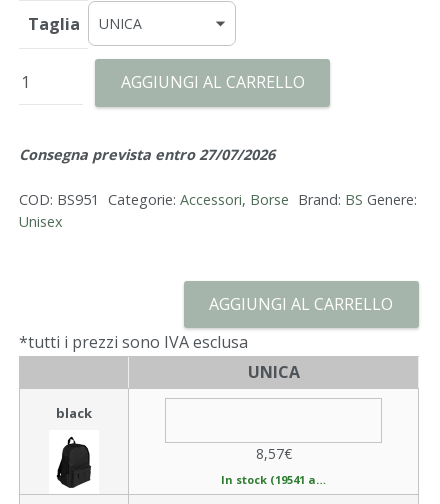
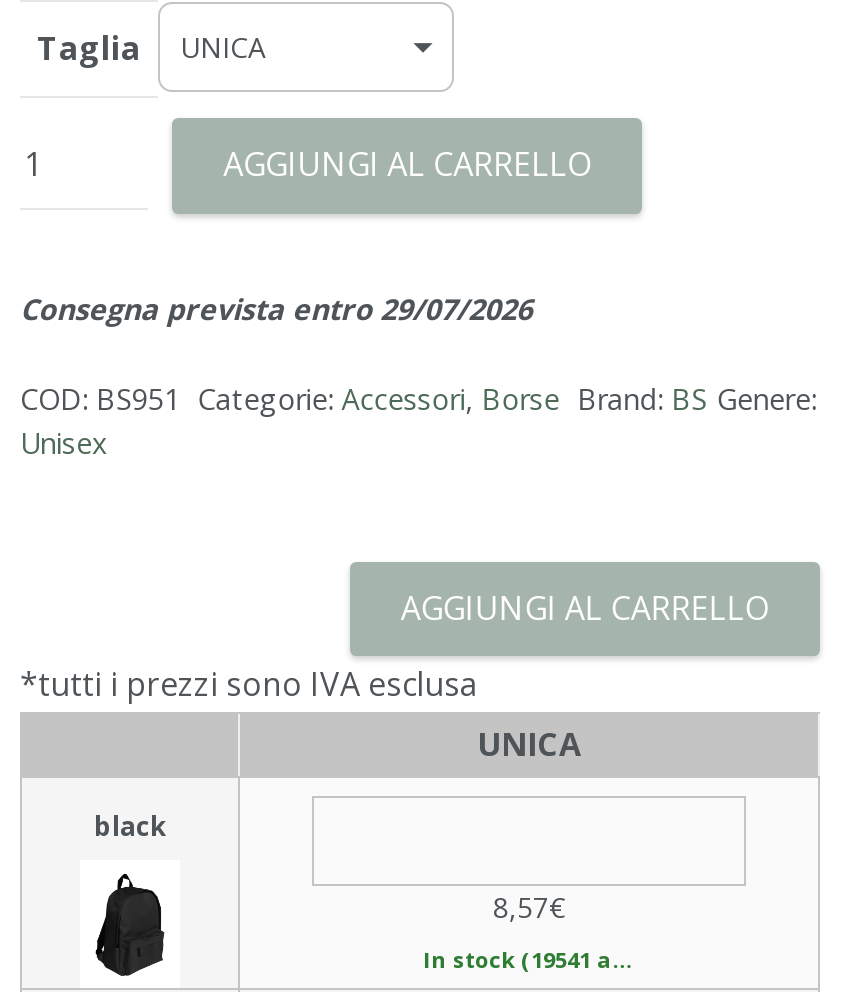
[19,145,275,164] Consegna prevista entro 27/07/2026 -> [20,289,532,327] Consegna prevista entro 29/07/2026

